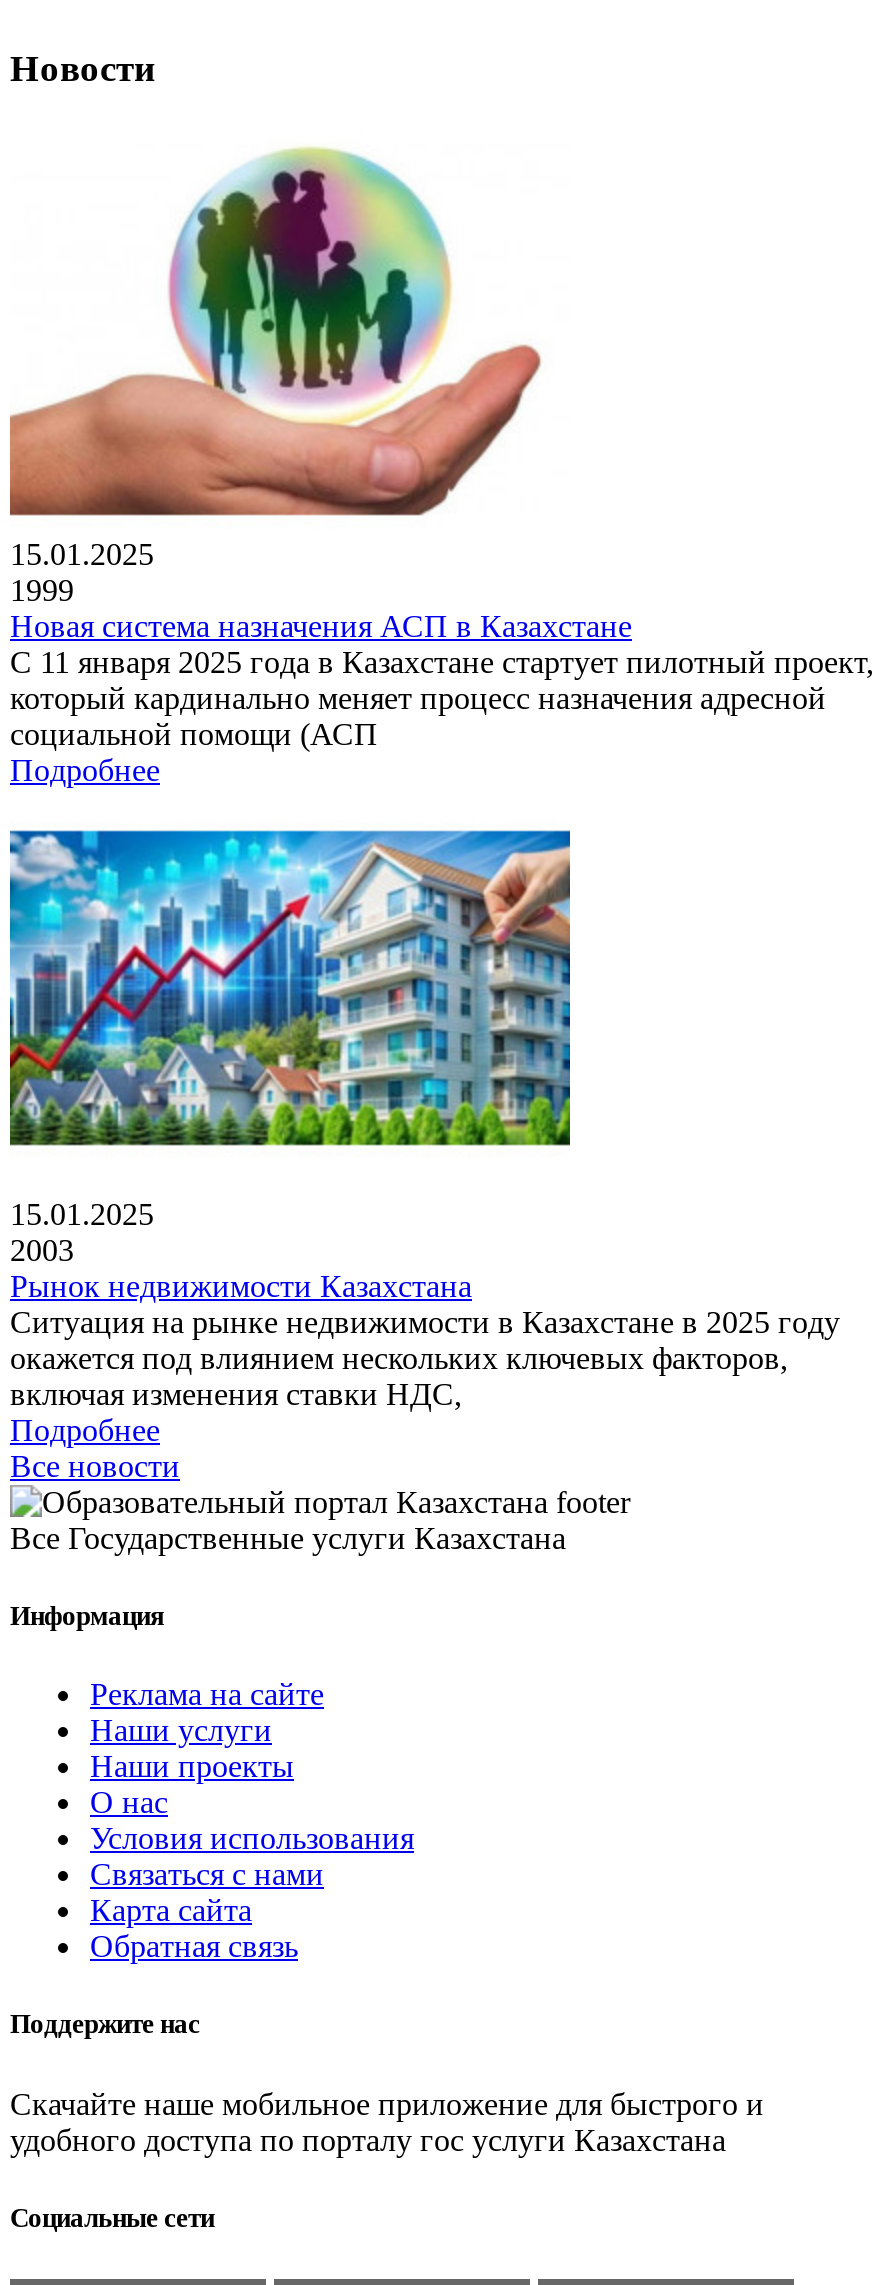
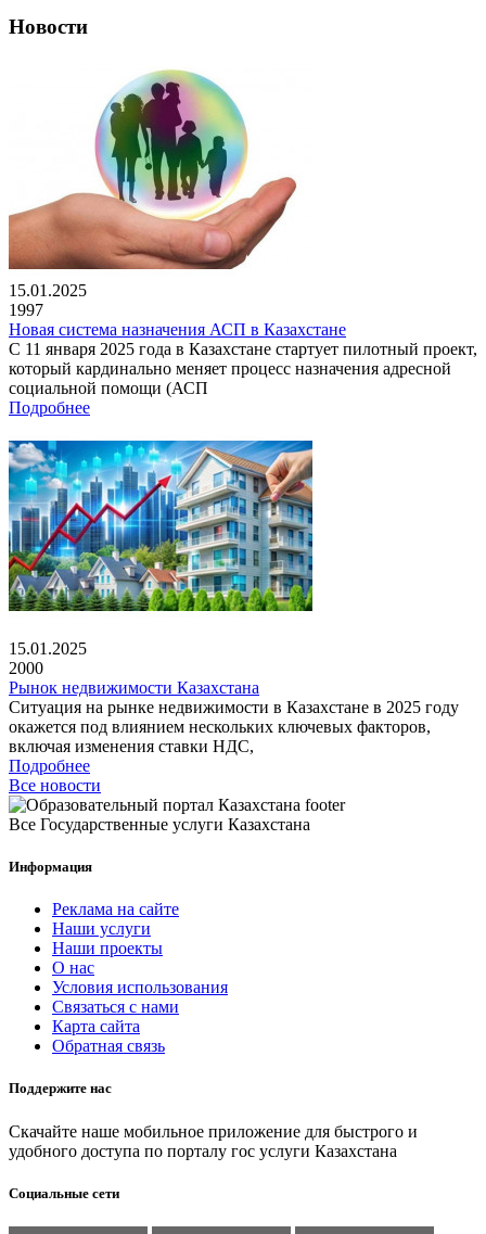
[10,573,74,607] 1999 -> [9,301,43,319] 1997
[10,1233,74,1267] 2003 -> [9,659,43,677] 2000

